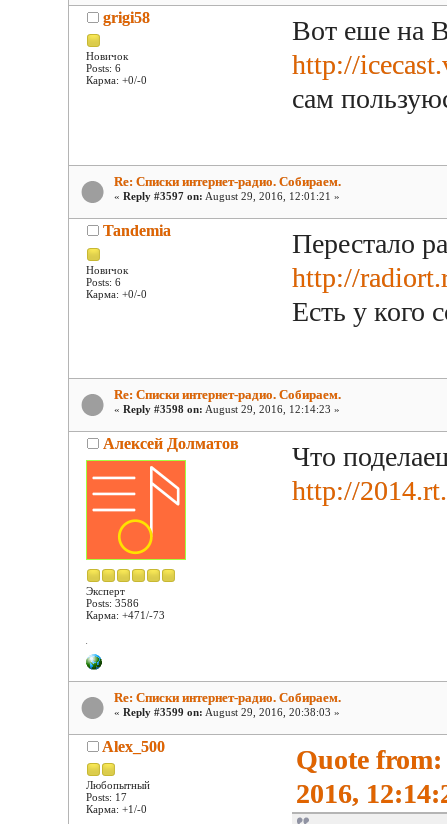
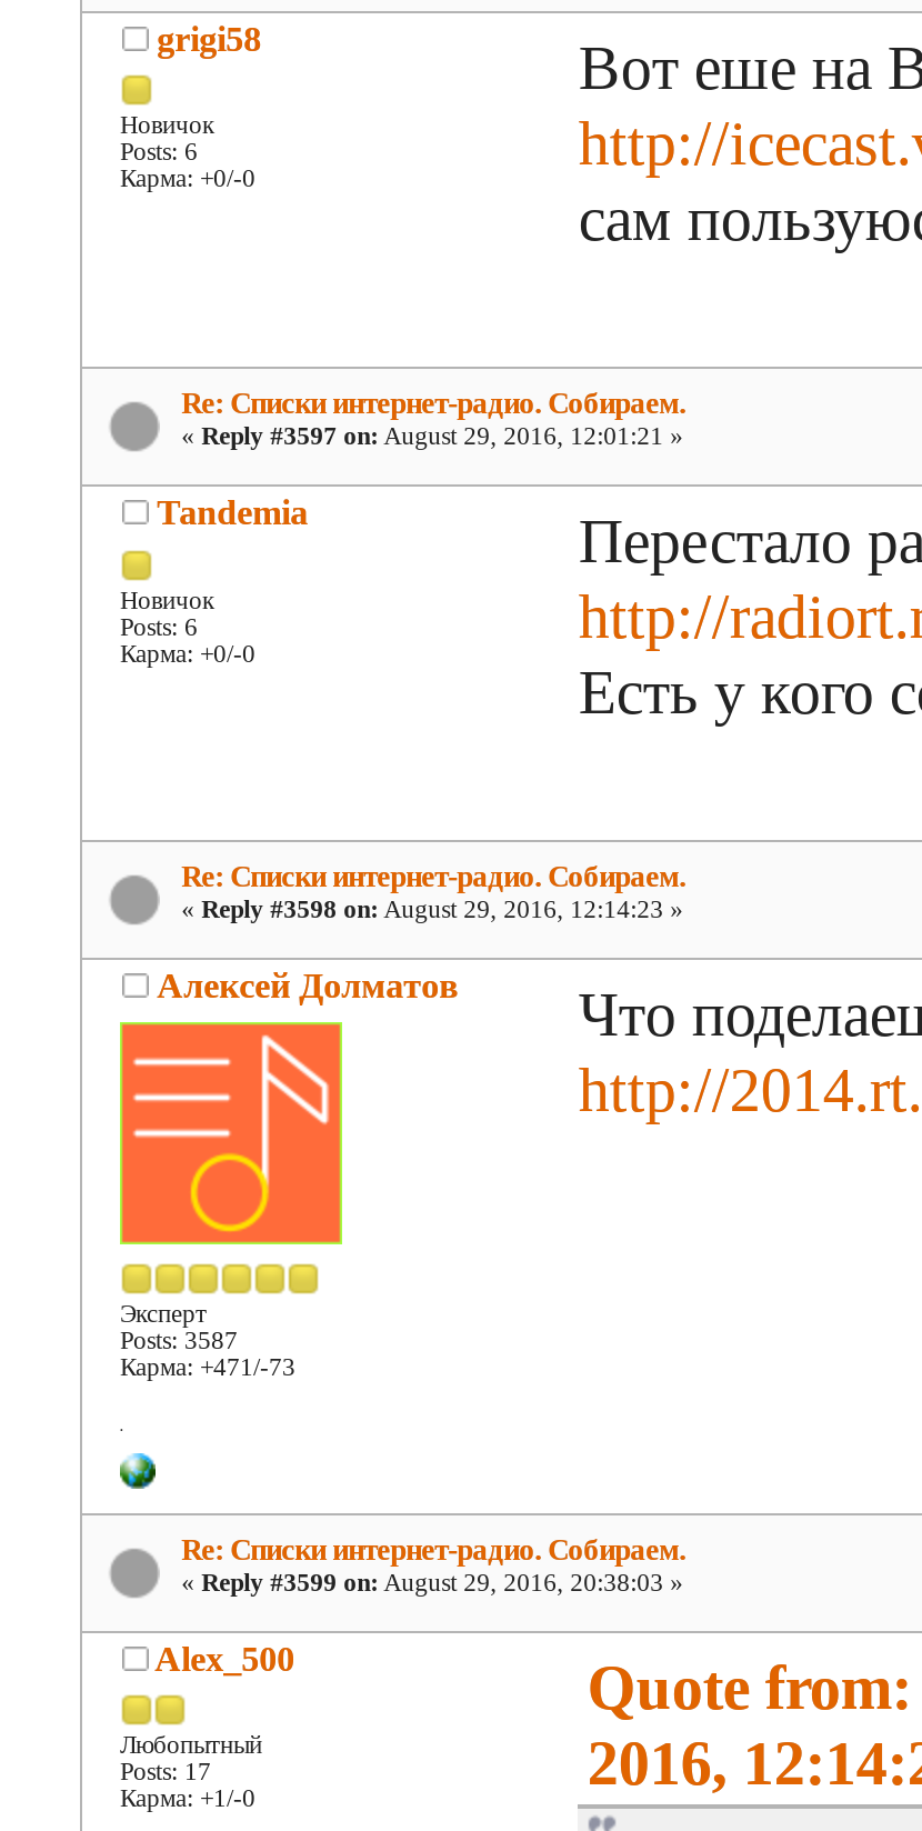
[86,596,139,608] Posts: 3586 -> [120,1325,238,1352] Posts: 3587

